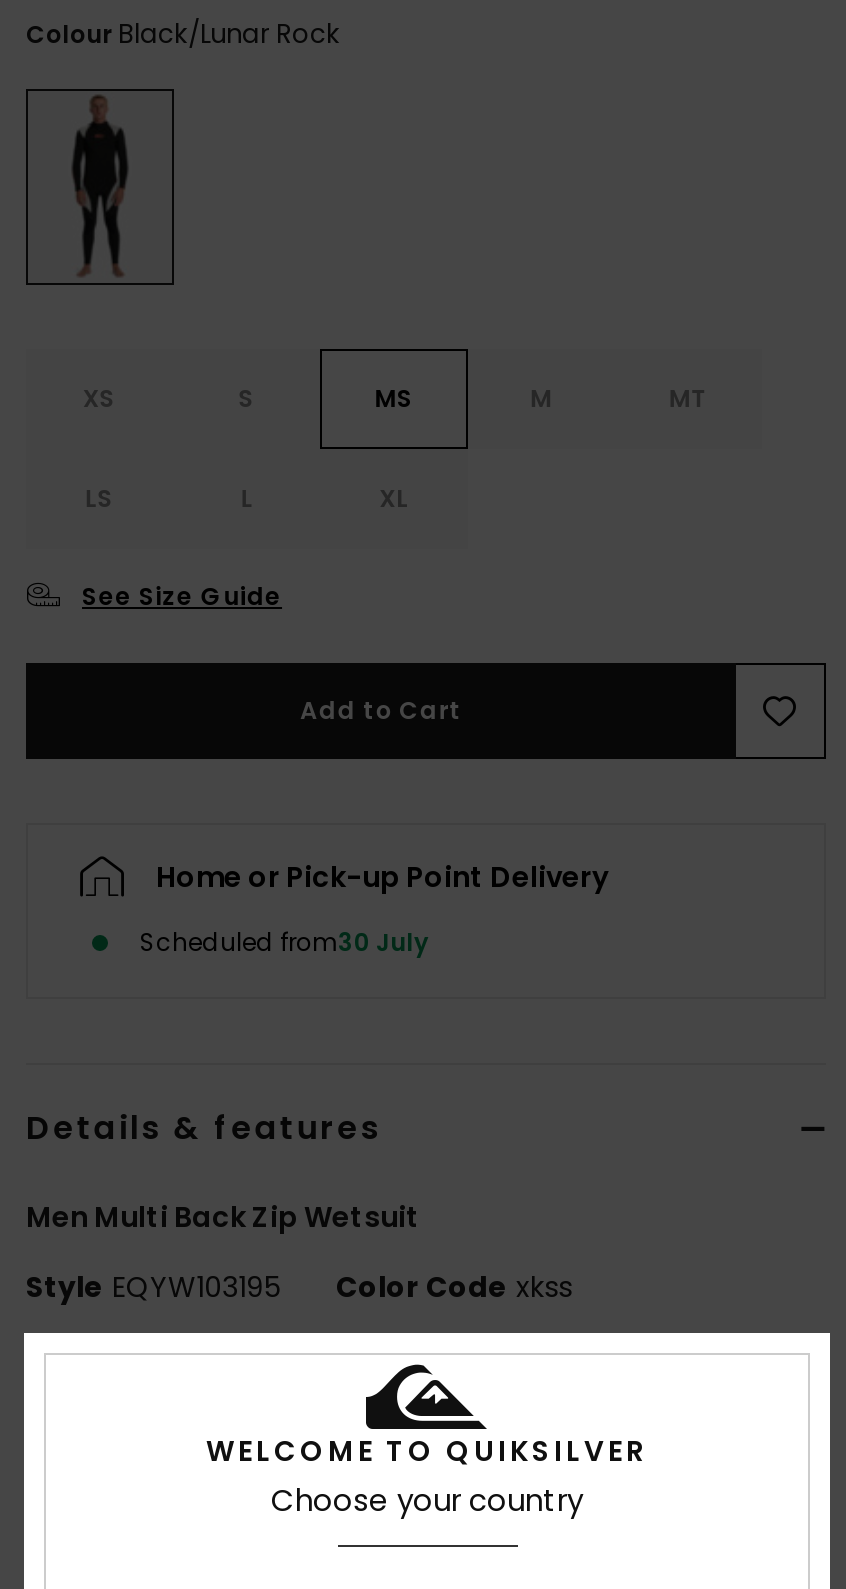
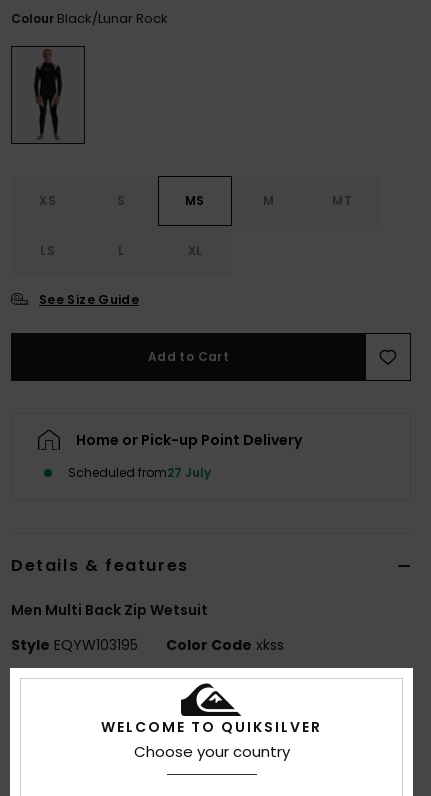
[140,925,428,959] Scheduled from30 July -> [68,464,211,481] Scheduled from27 July

